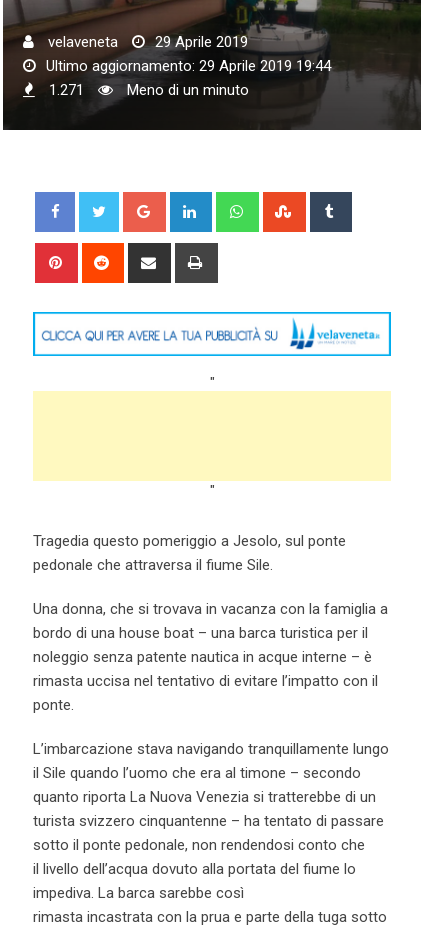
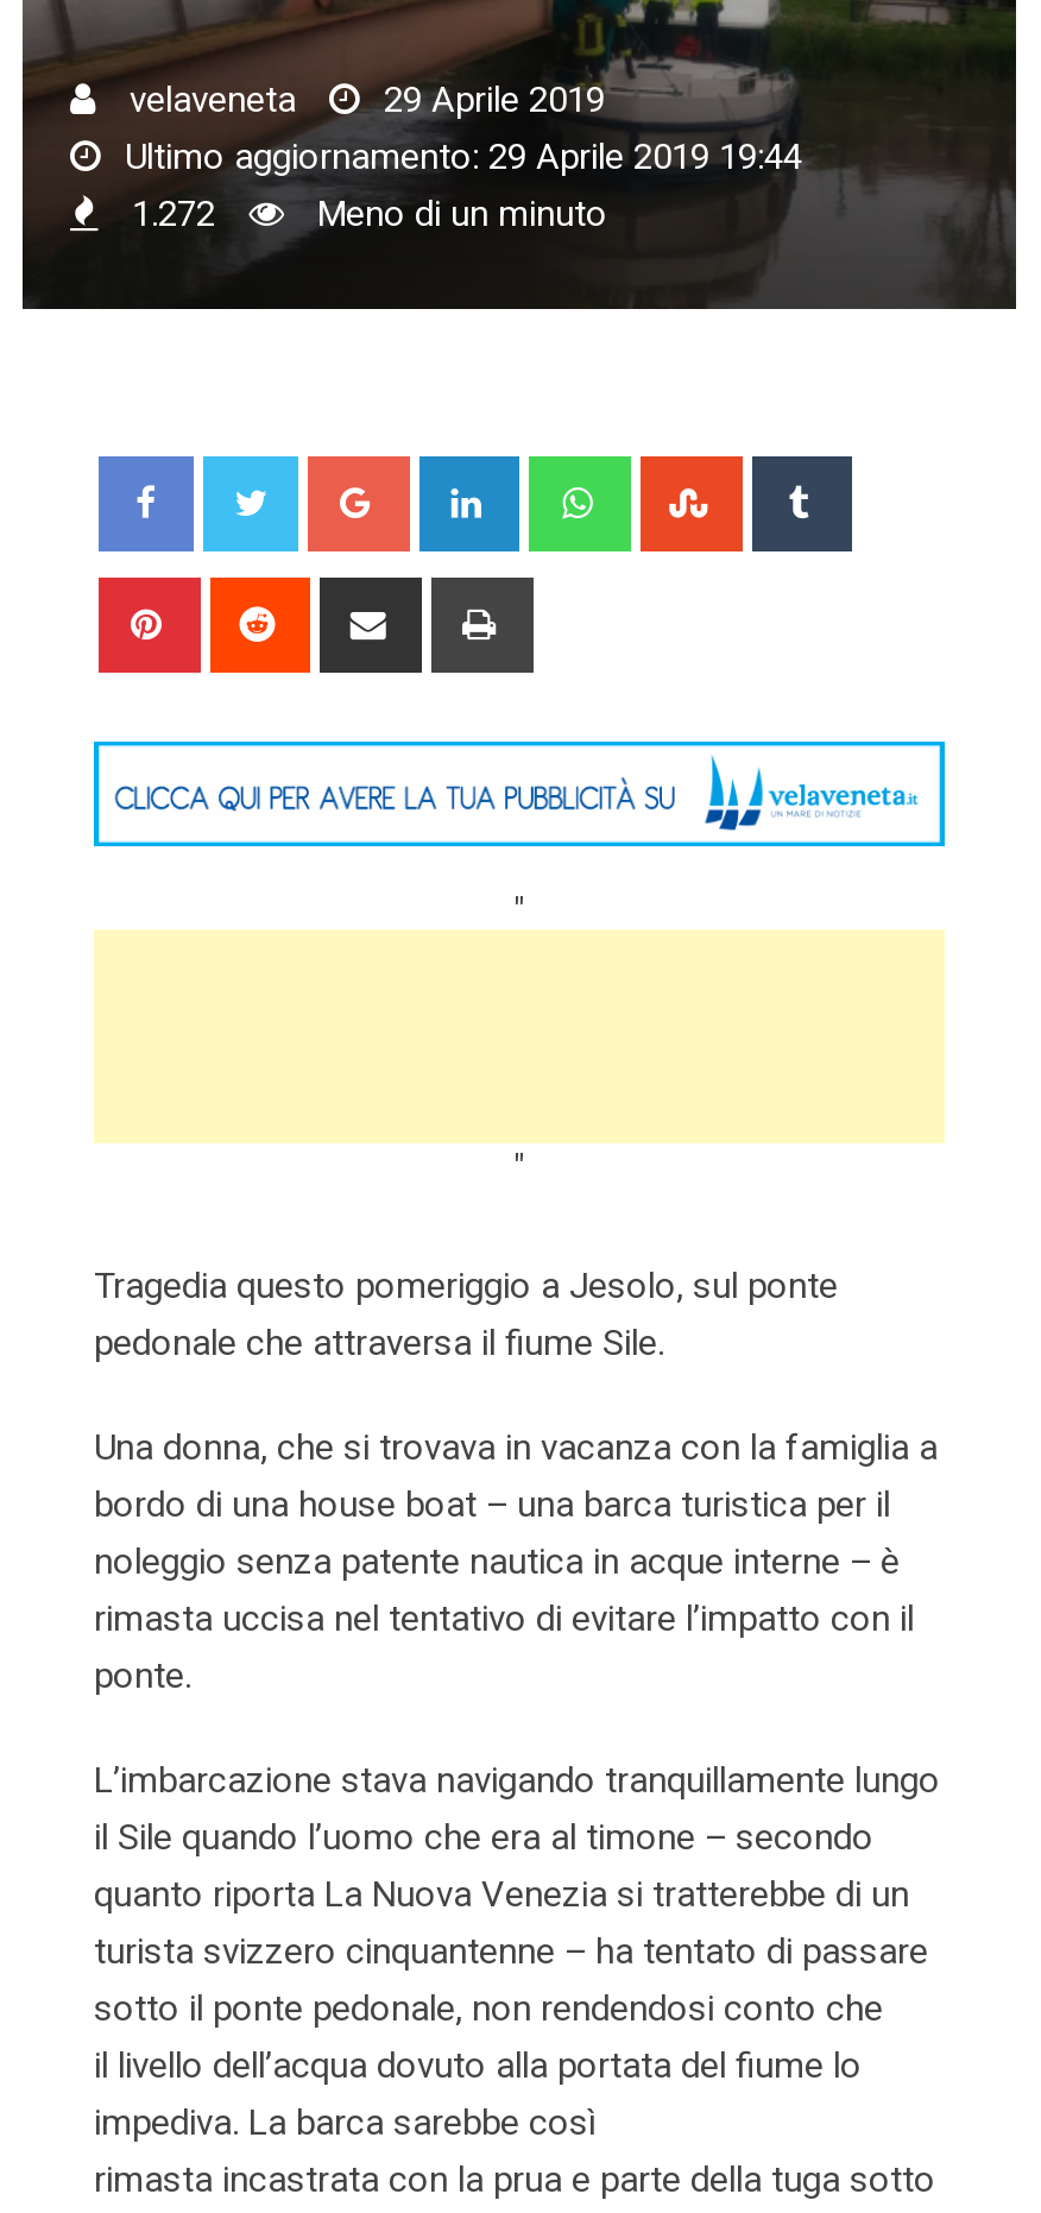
[45,81,84,99] 1.271 -> [122,193,215,236] 1.272

